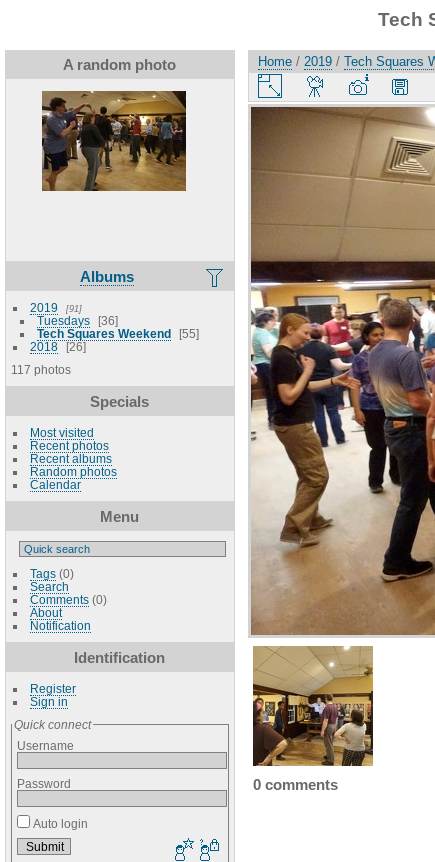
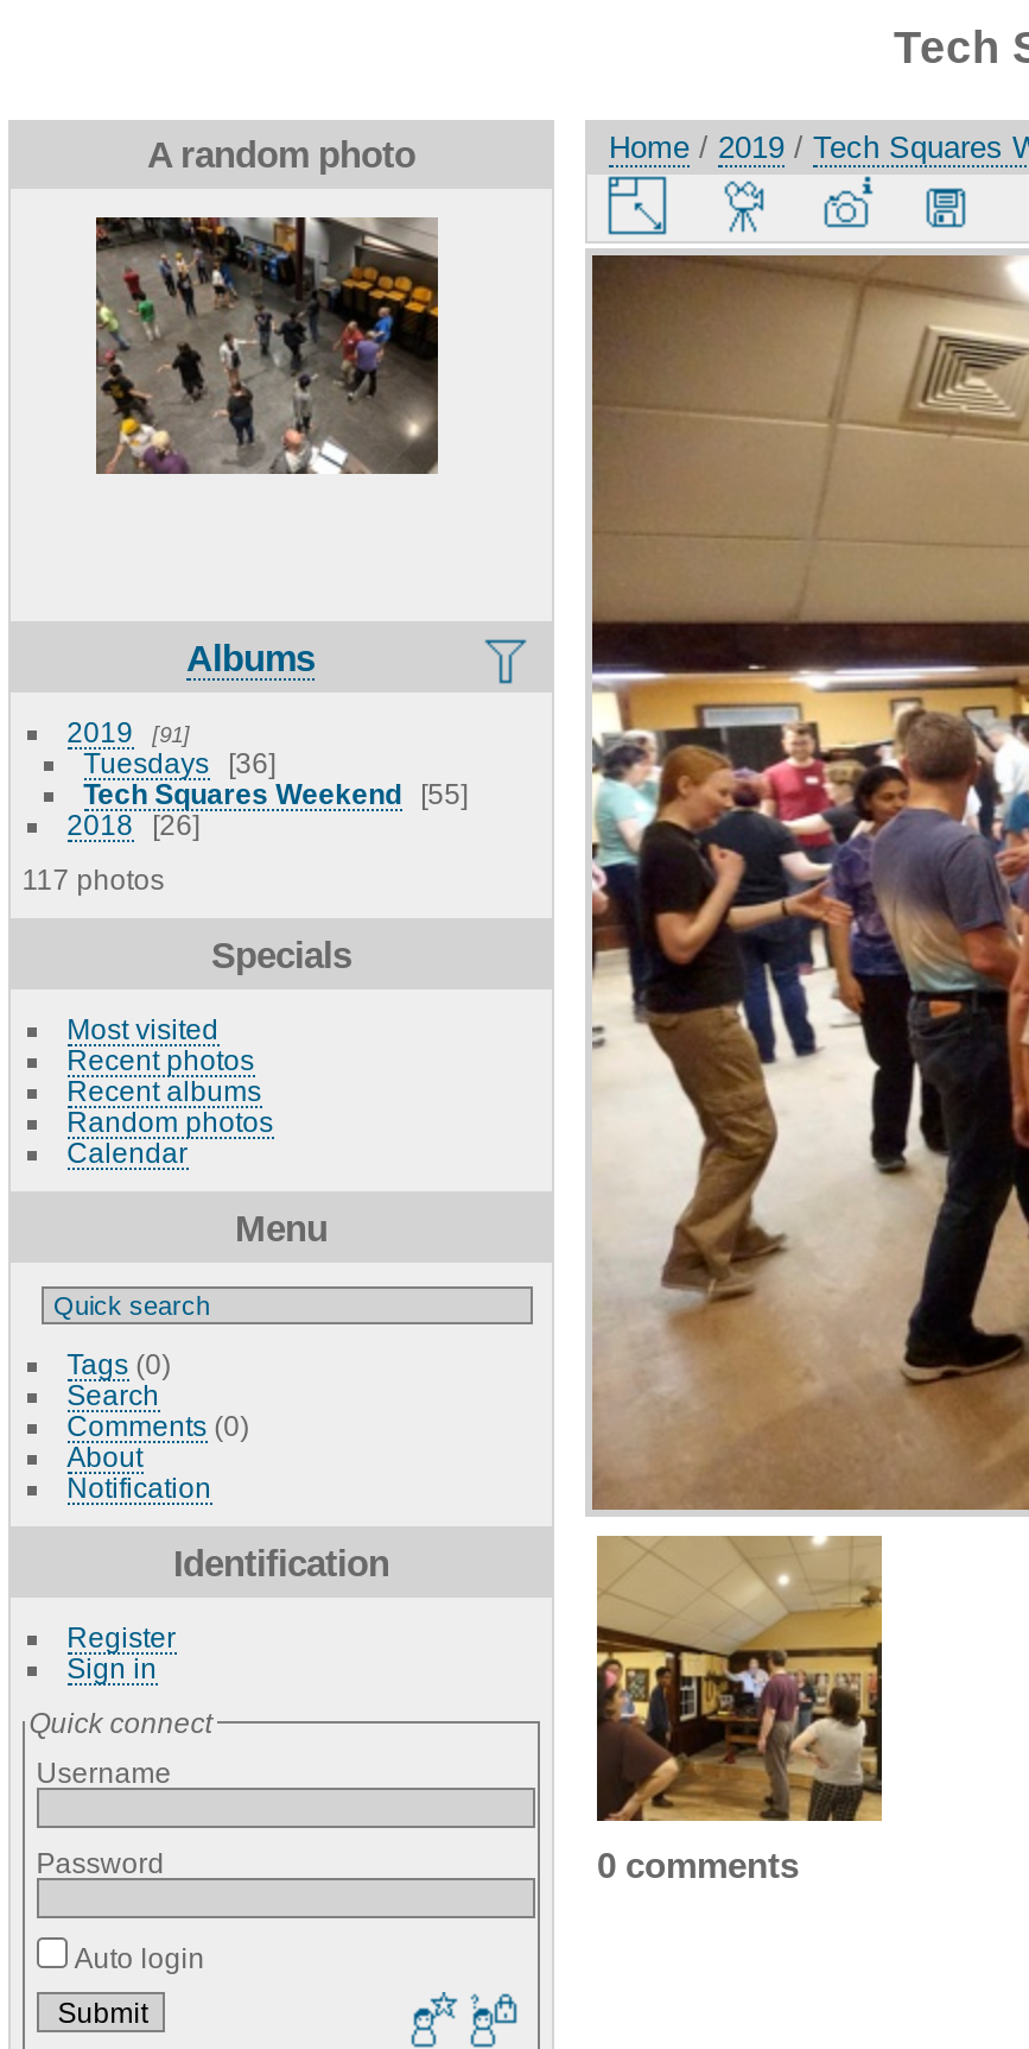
[42,90,187,199] [image] -> [94,215,440,476] [image]

